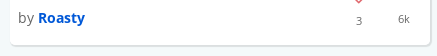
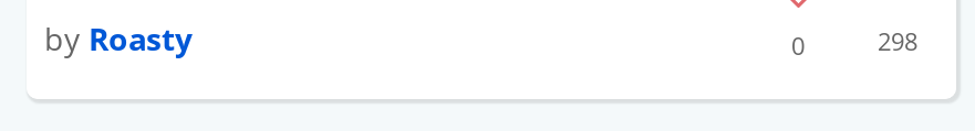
[355,11,409,28] 3 | 6k -> [791,24,917,61] 0 | 298

